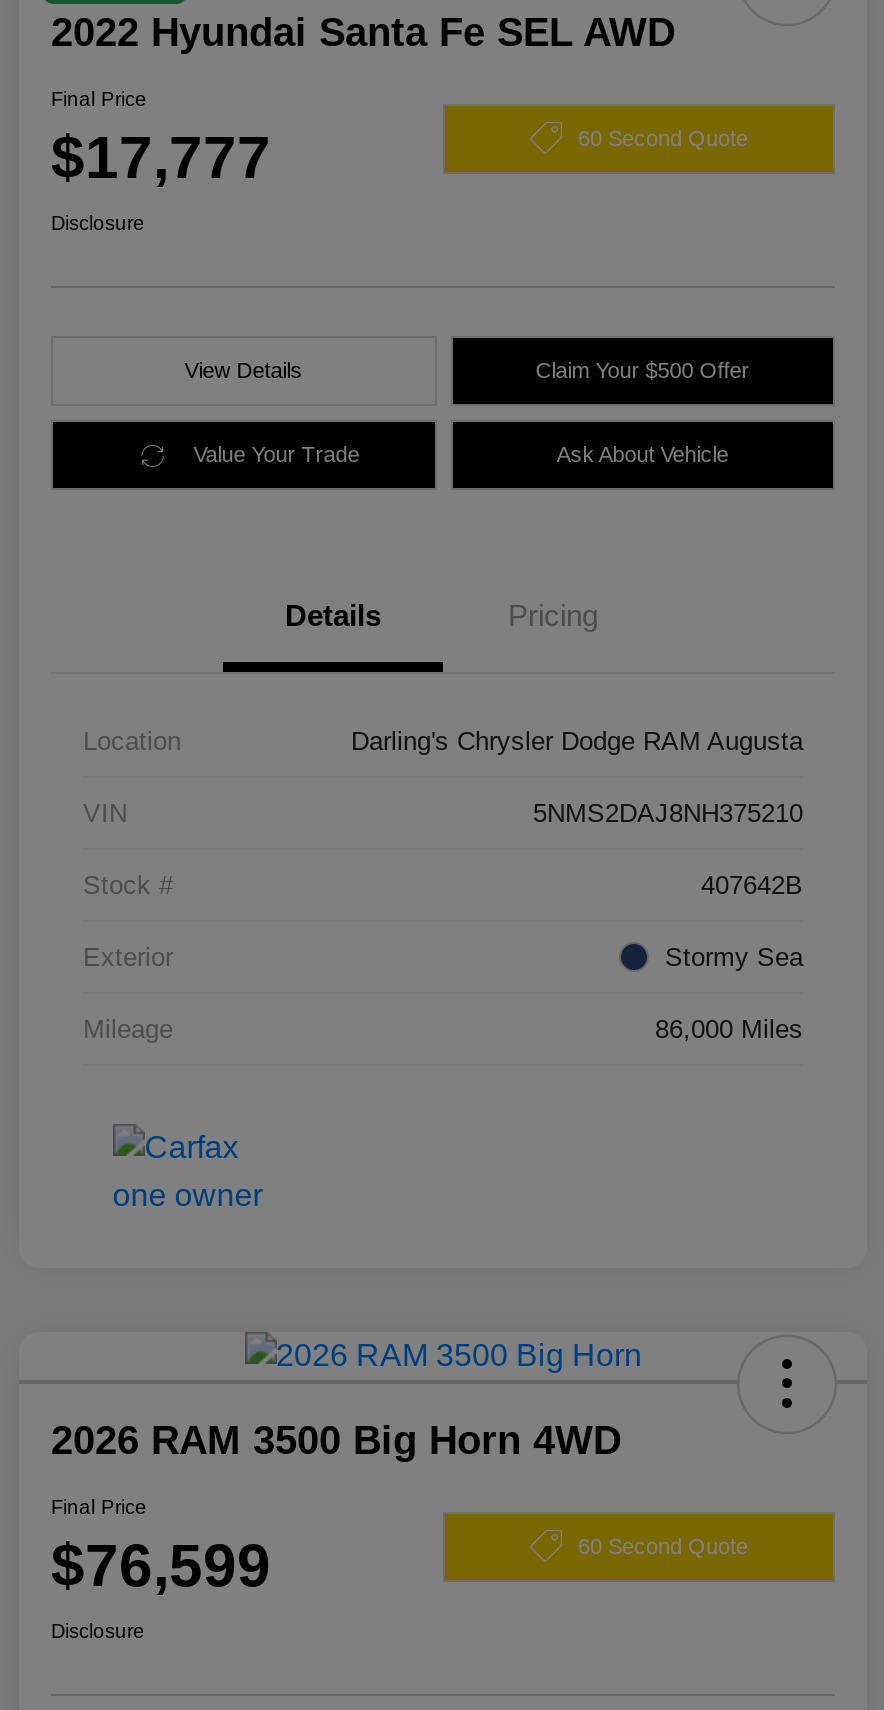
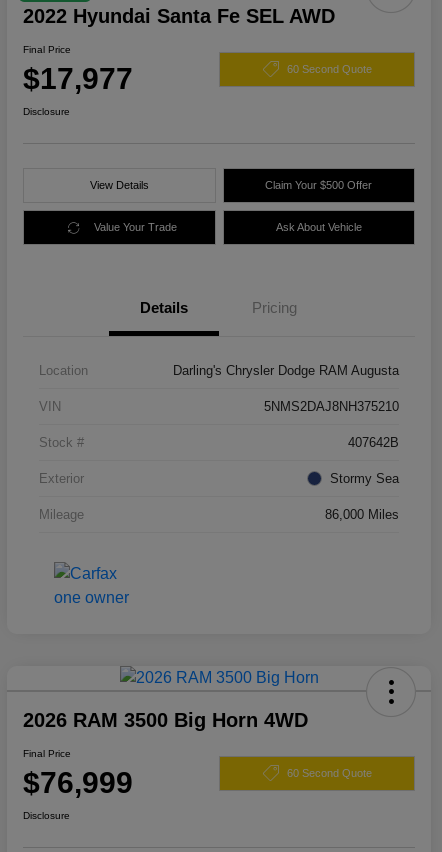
[51,124,271,190] $17,777 -> [23,62,133,95] $17,977
[51,1532,271,1598] $76,599 -> [23,766,133,799] $76,999

